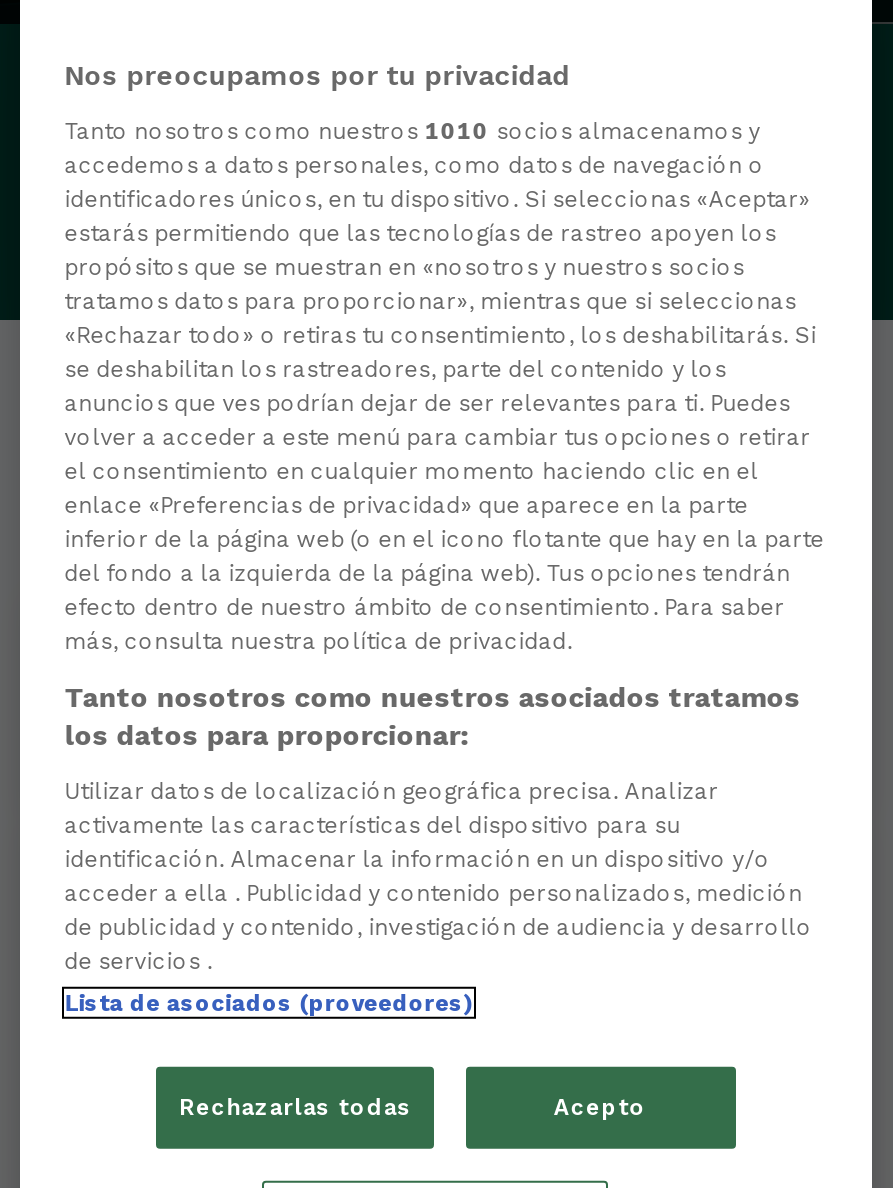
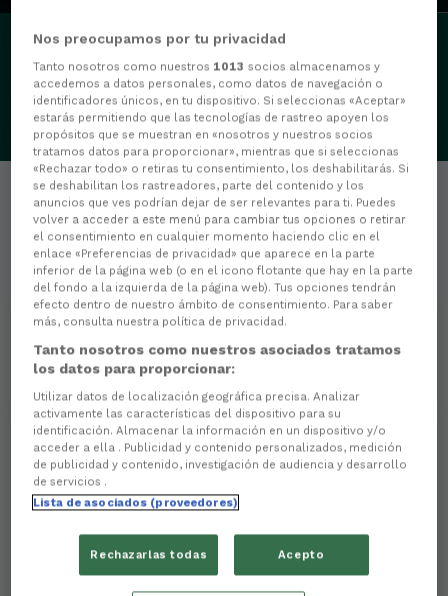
[64,117,760,145] Tanto nosotros como nuestros 1010 socios almacenamos y -> [33,59,380,73] Tanto nosotros como nuestros 1013 socios almacenamos y

